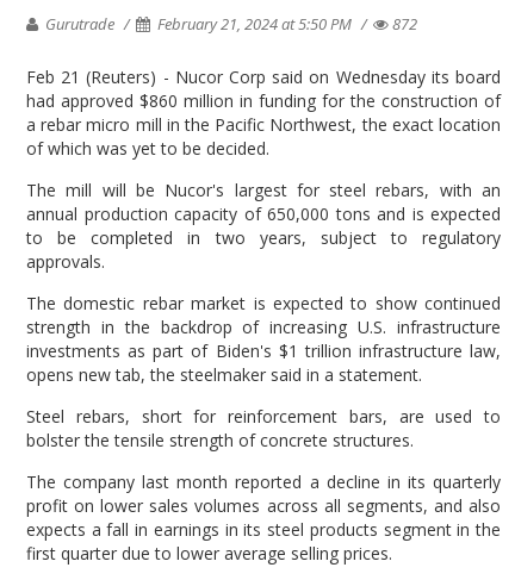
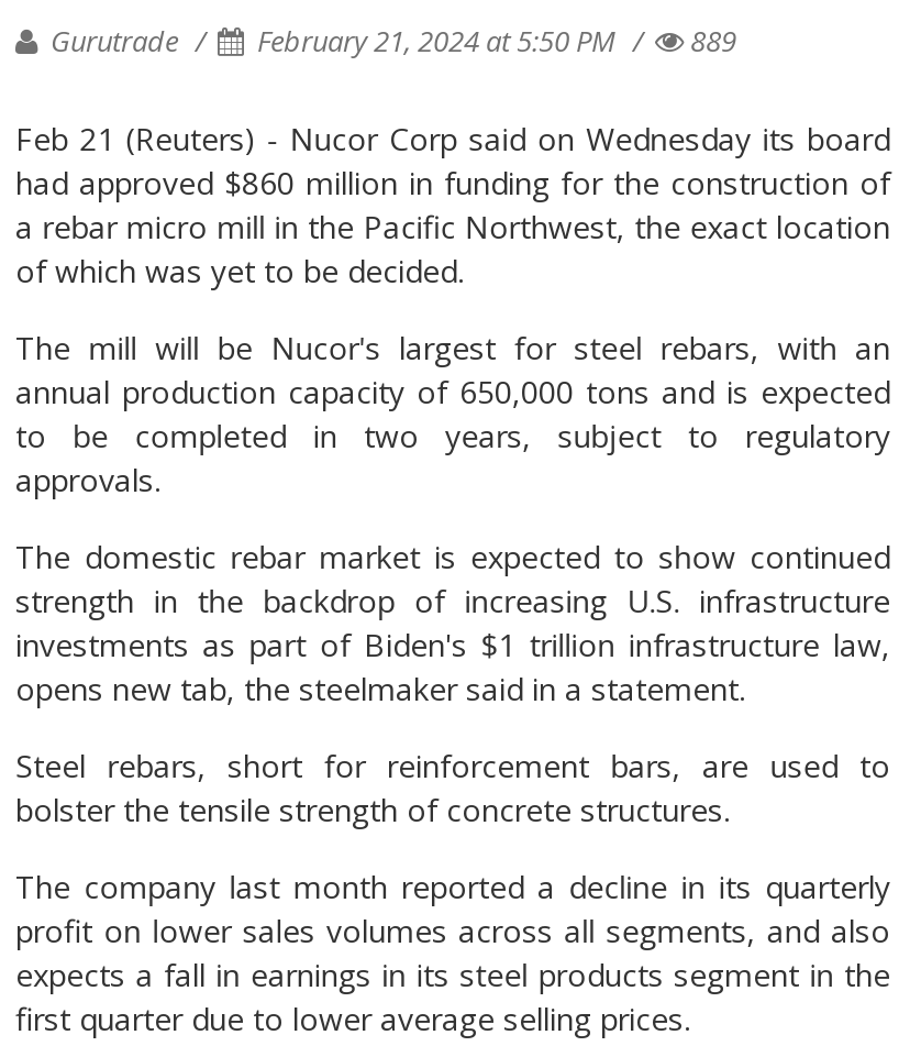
[42,13,417,35] Gurutrade February 21, 2024 at 5:50 PM 872 -> [44,21,736,60] Gurutrade February 21, 2024 at 5:50 PM 889

